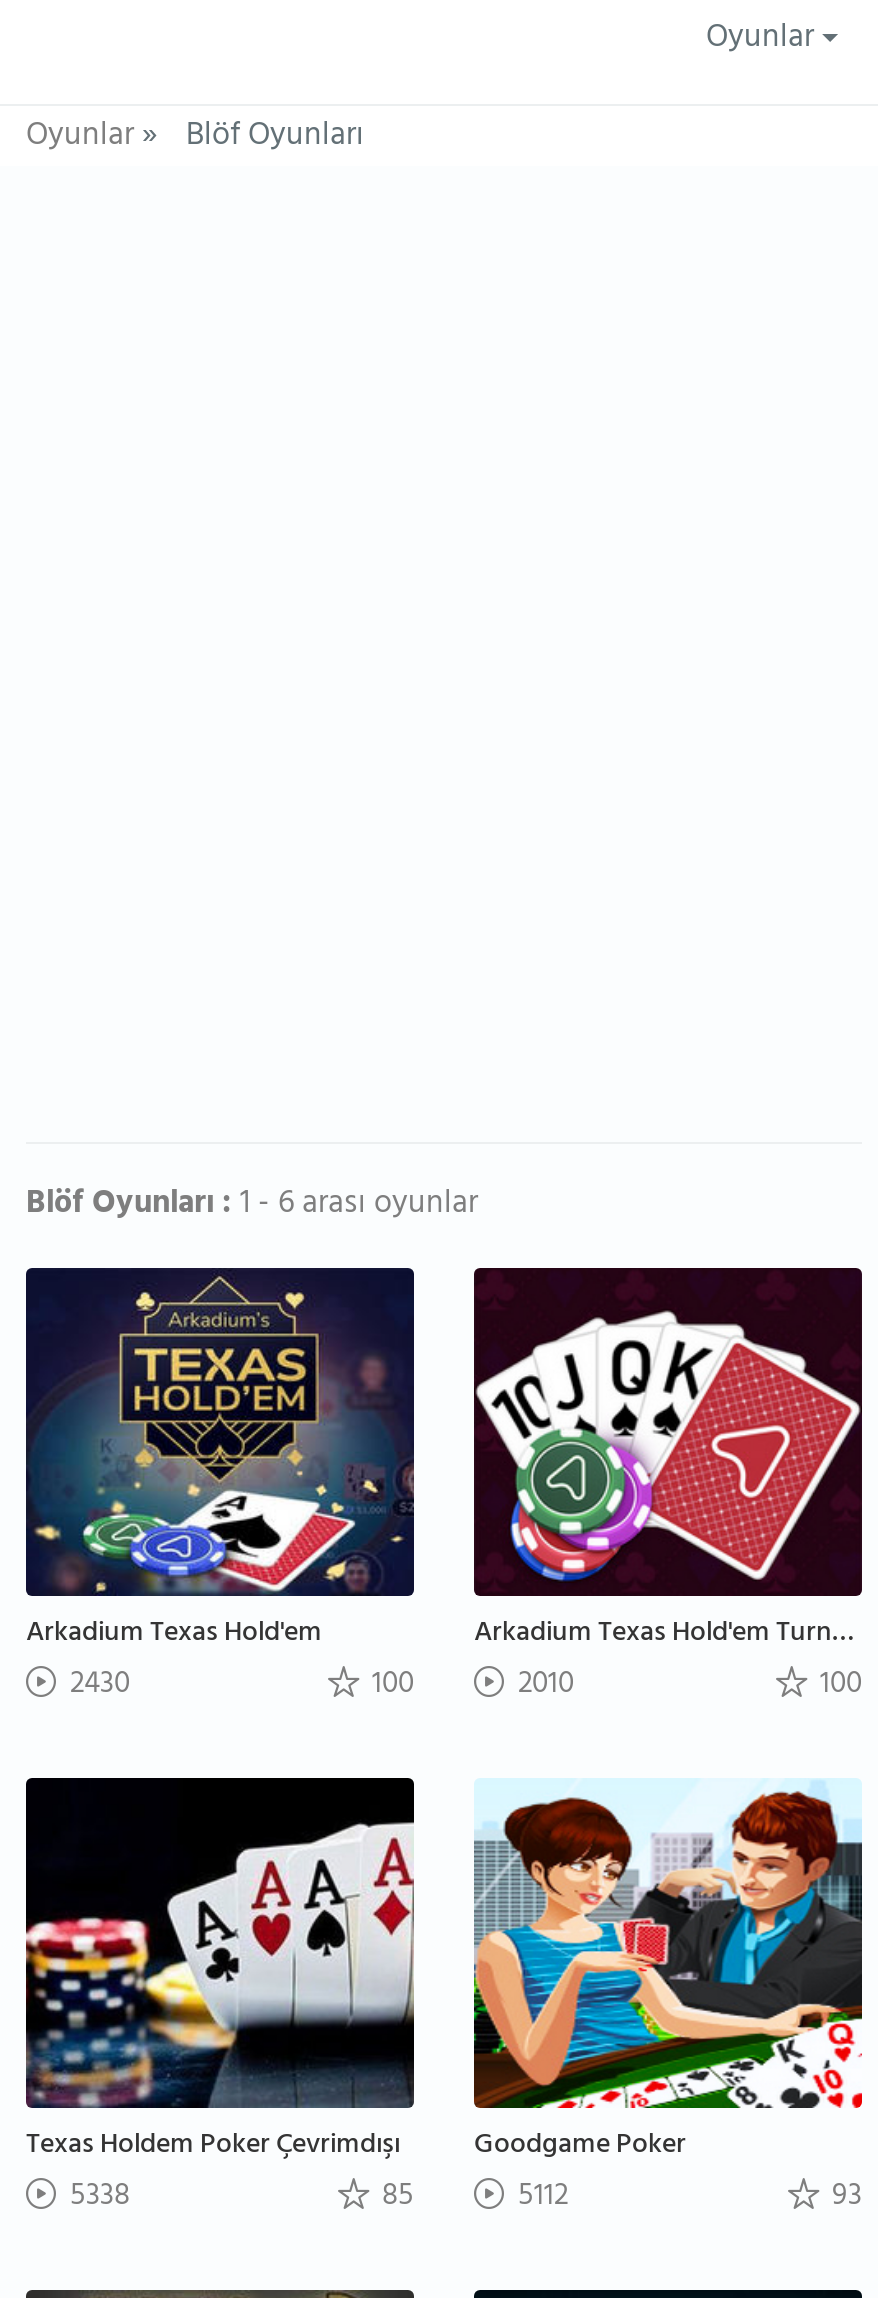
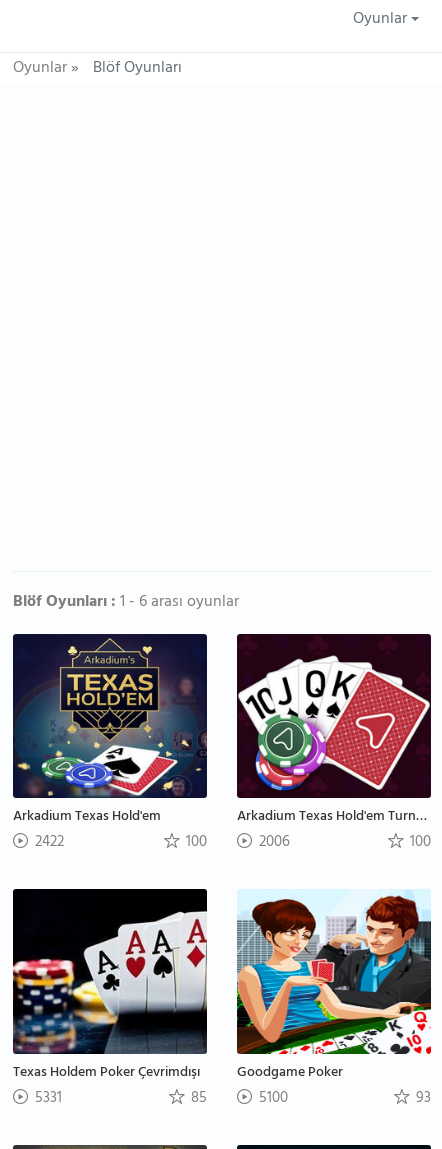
[62,1659,130,1717] 2430 -> [31,829,64,858] 2422
[364,1659,574,1717] 100 2010 -> [182,829,290,858] 100 2006
[62,2170,130,2228] 5338 -> [31,1085,62,1114] 5331
[374,2170,568,2228] 85 5112 -> [187,1085,288,1114] 85 5100

